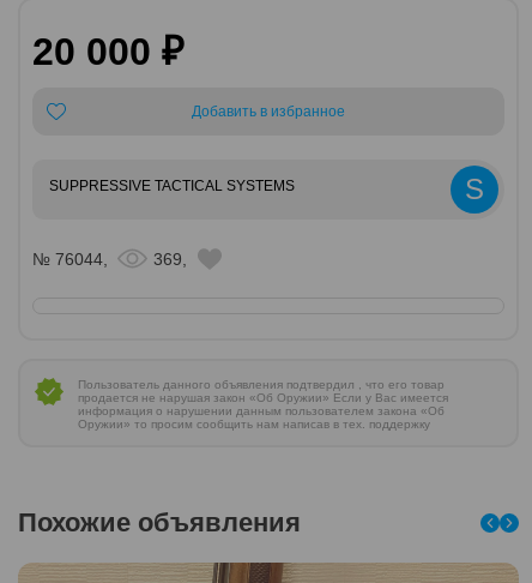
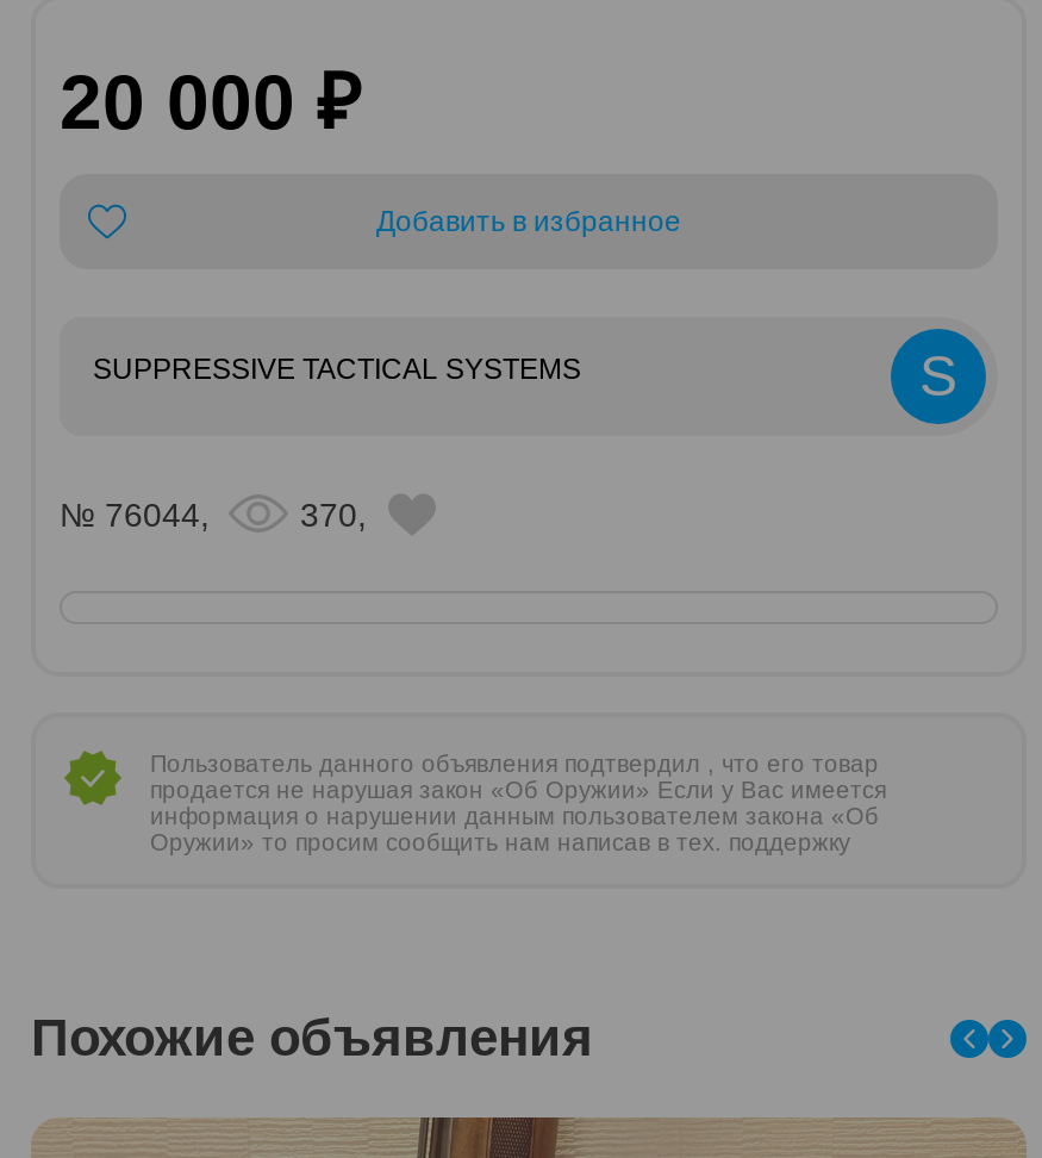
[153,249,187,268] 369, -> [300,494,367,533] 370,

